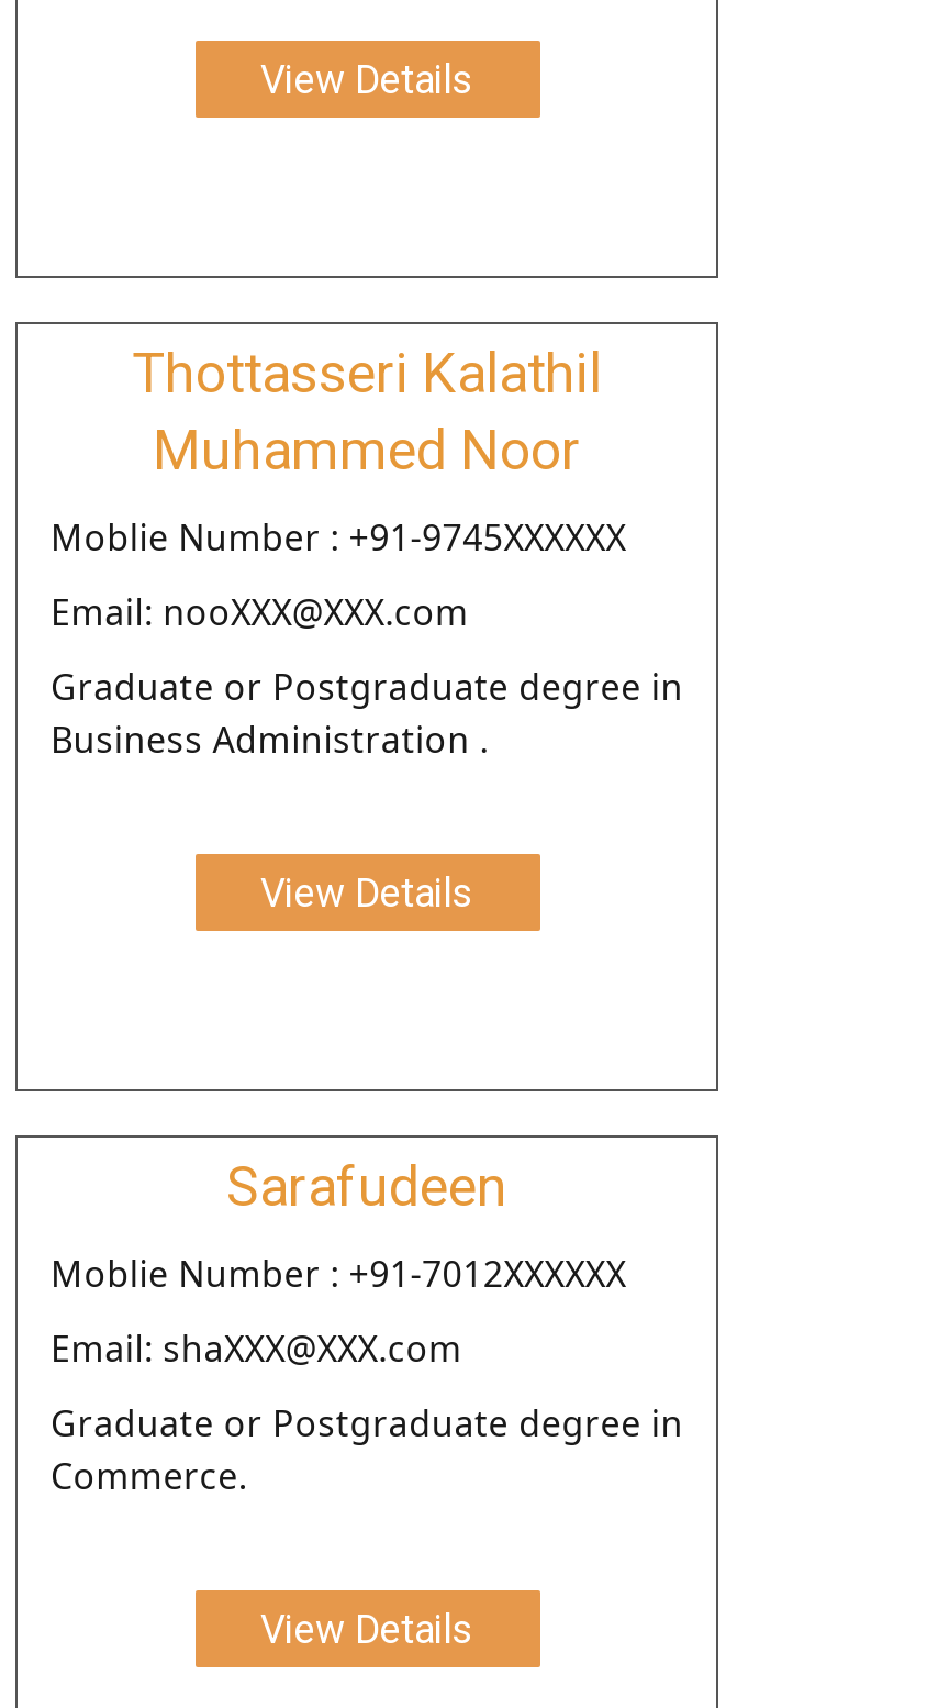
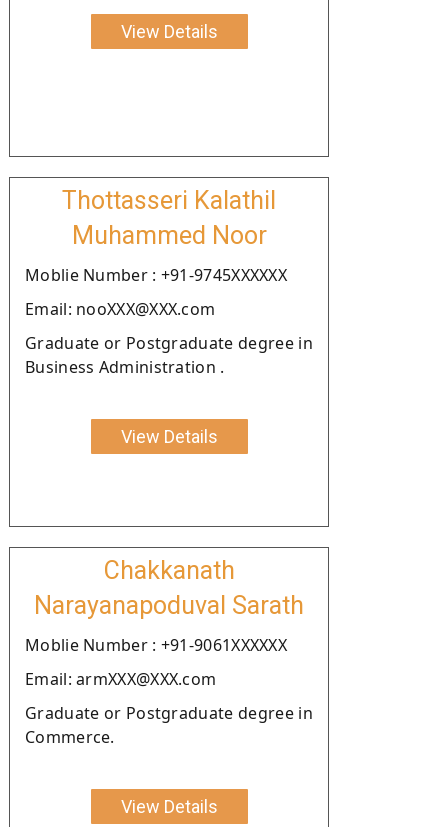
[226,1155,507,1218] Sarafudeen -> [34,556,304,620] Chakkanath | Narayanapoduval Sarath
[51,1249,626,1298] Moblie Number : +91-7012XXXXXX -> [25,634,287,656] Moblie Number : +91-9061XXXXXX
[51,1324,462,1372] Email: shaXXX@XXX.com -> [25,668,216,690] Email: armXXX@XXX.com

